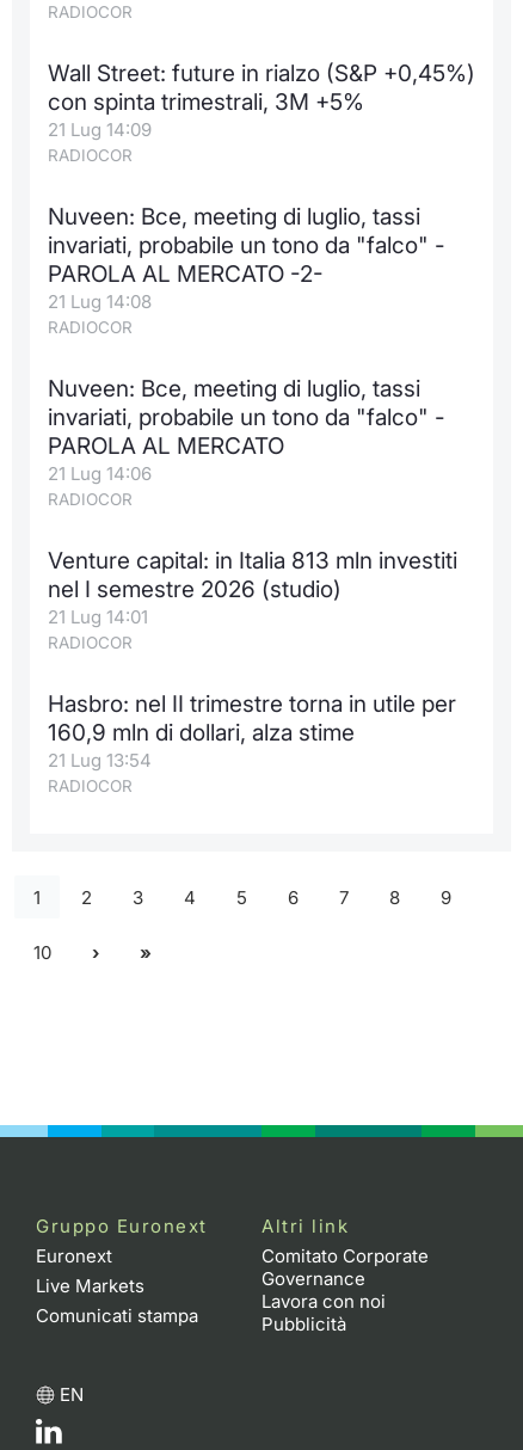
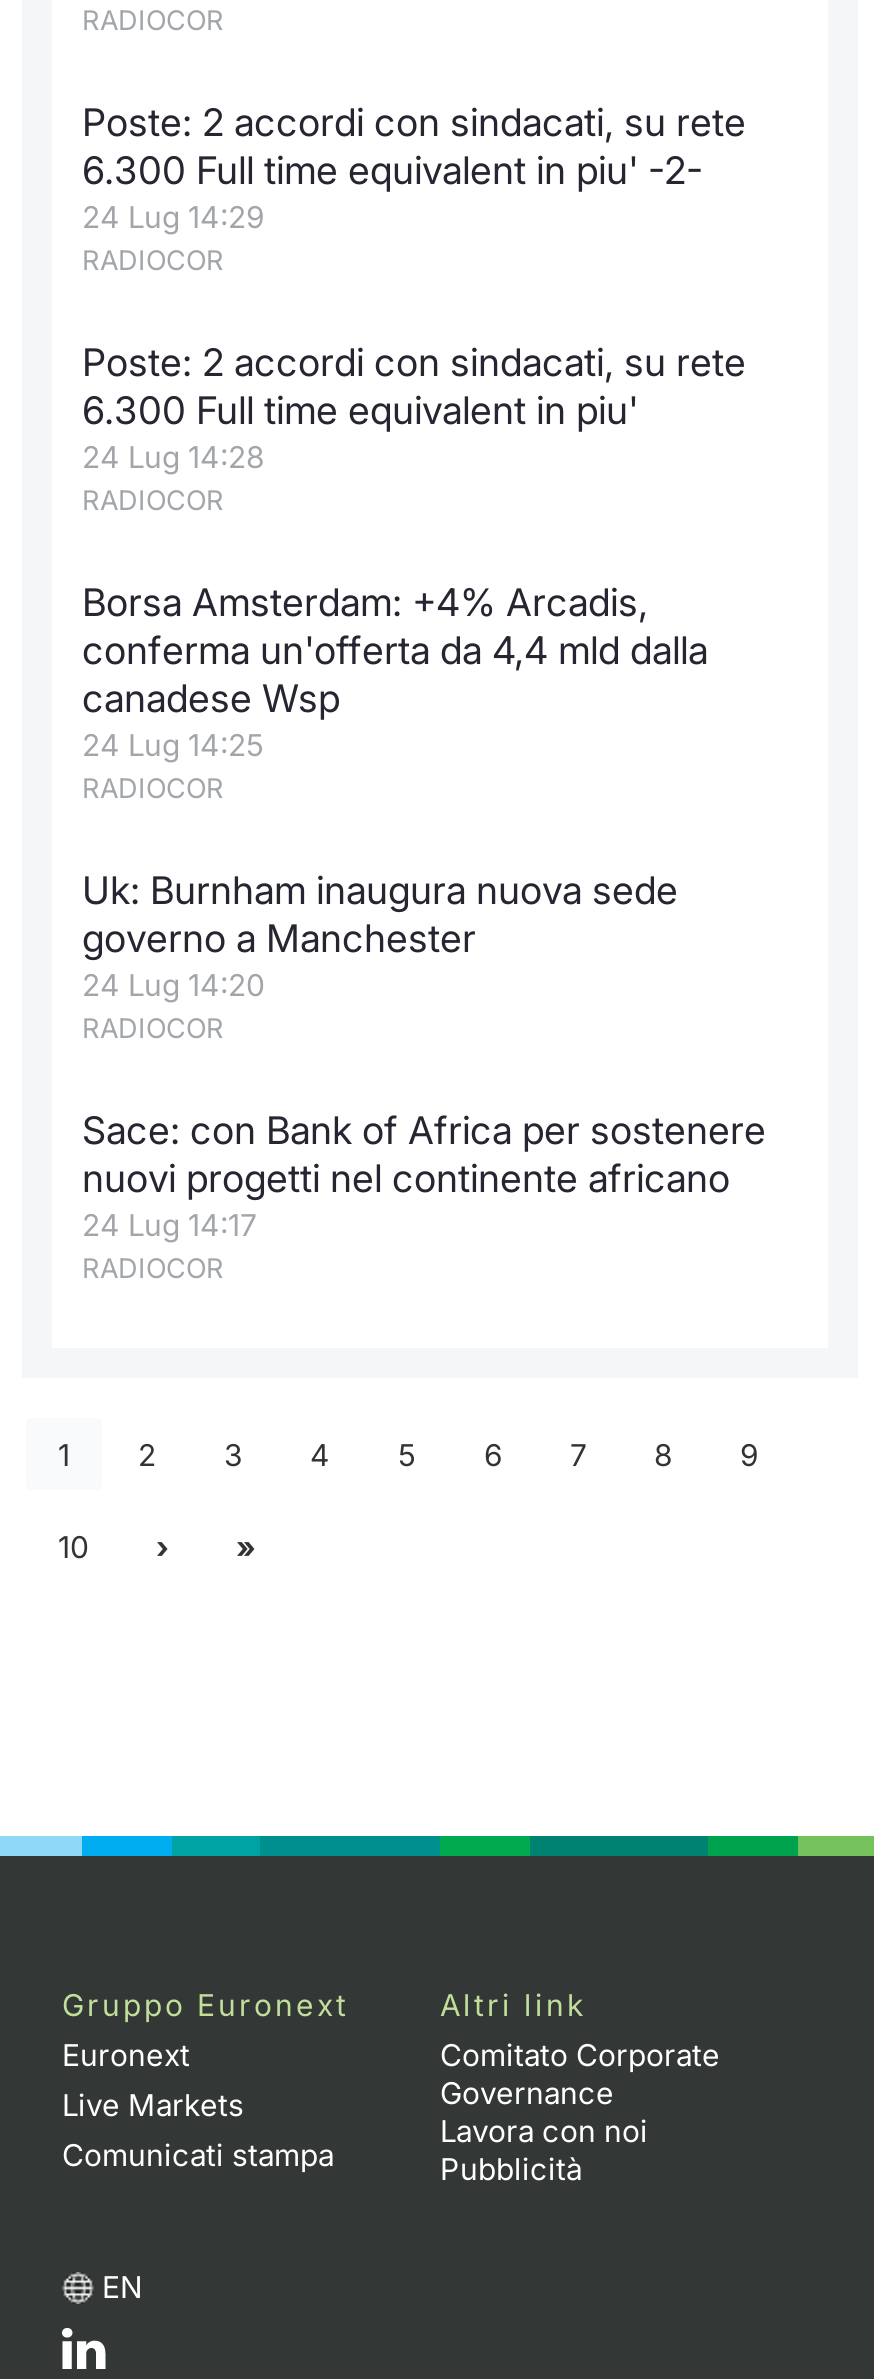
[48,60,475,141] Wall Street: future in rialzo (S&P +0,45%) | con spinta trimestrali, 3M +5% | 21 Lug 14:09 -> [82,100,746,236] Poste: 2 accordi con sindacati, su rete | 6.300 Full time equivalent in piu' -2- | 24 Lug 14:29
[48,203,445,313] Nuveen: Bce, meeting di luglio, tassi | invariati, probabile un tono da "falco" - | PAROLA AL MERCATO -2- | 21 Lug 14:08 -> [82,340,746,476] Poste: 2 accordi con sindacati, su rete | 6.300 Full time equivalent in piu' | 24 Lug 14:28
[48,375,445,485] Nuveen: Bce, meeting di luglio, tassi | invariati, probabile un tono da "falco" - | PAROLA AL MERCATO | 21 Lug 14:06 -> [82,580,708,764] Borsa Amsterdam: +4% Arcadis, | conferma un'offerta da 4,4 mld dalla | canadese Wsp | 24 Lug 14:25
[48,547,457,628] Venture capital: in Italia 813 mln investiti | nel I semestre 2026 (studio) | 21 Lug 14:01 -> [82,868,678,1004] Uk: Burnham inaugura nuova sede | governo a Manchester | 24 Lug 14:20
[48,690,456,772] Hasbro: nel II trimestre torna in utile per | 160,9 mln di dollari, alza stime | 21 Lug 13:54 -> [82,1108,766,1244] Sace: con Bank of Africa per sostenere | nuovi progetti nel continente africano | 24 Lug 14:17

